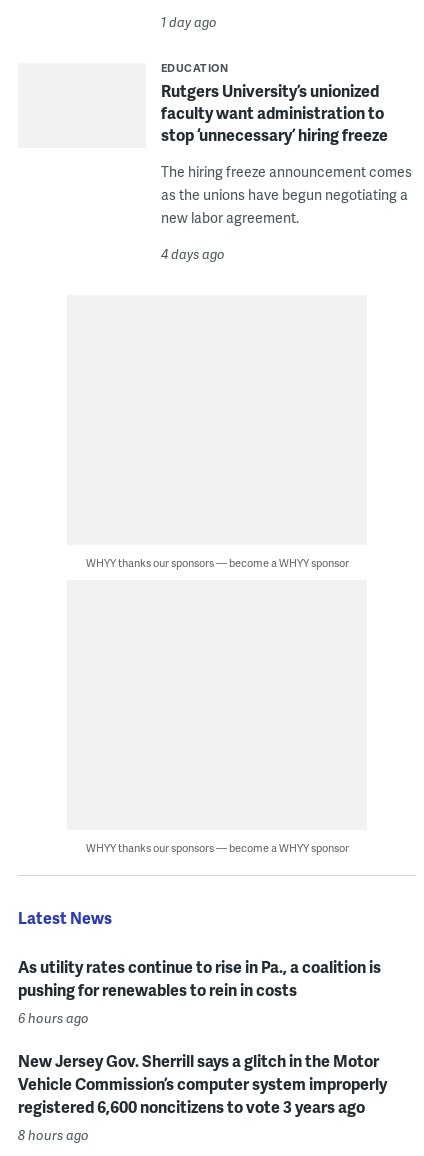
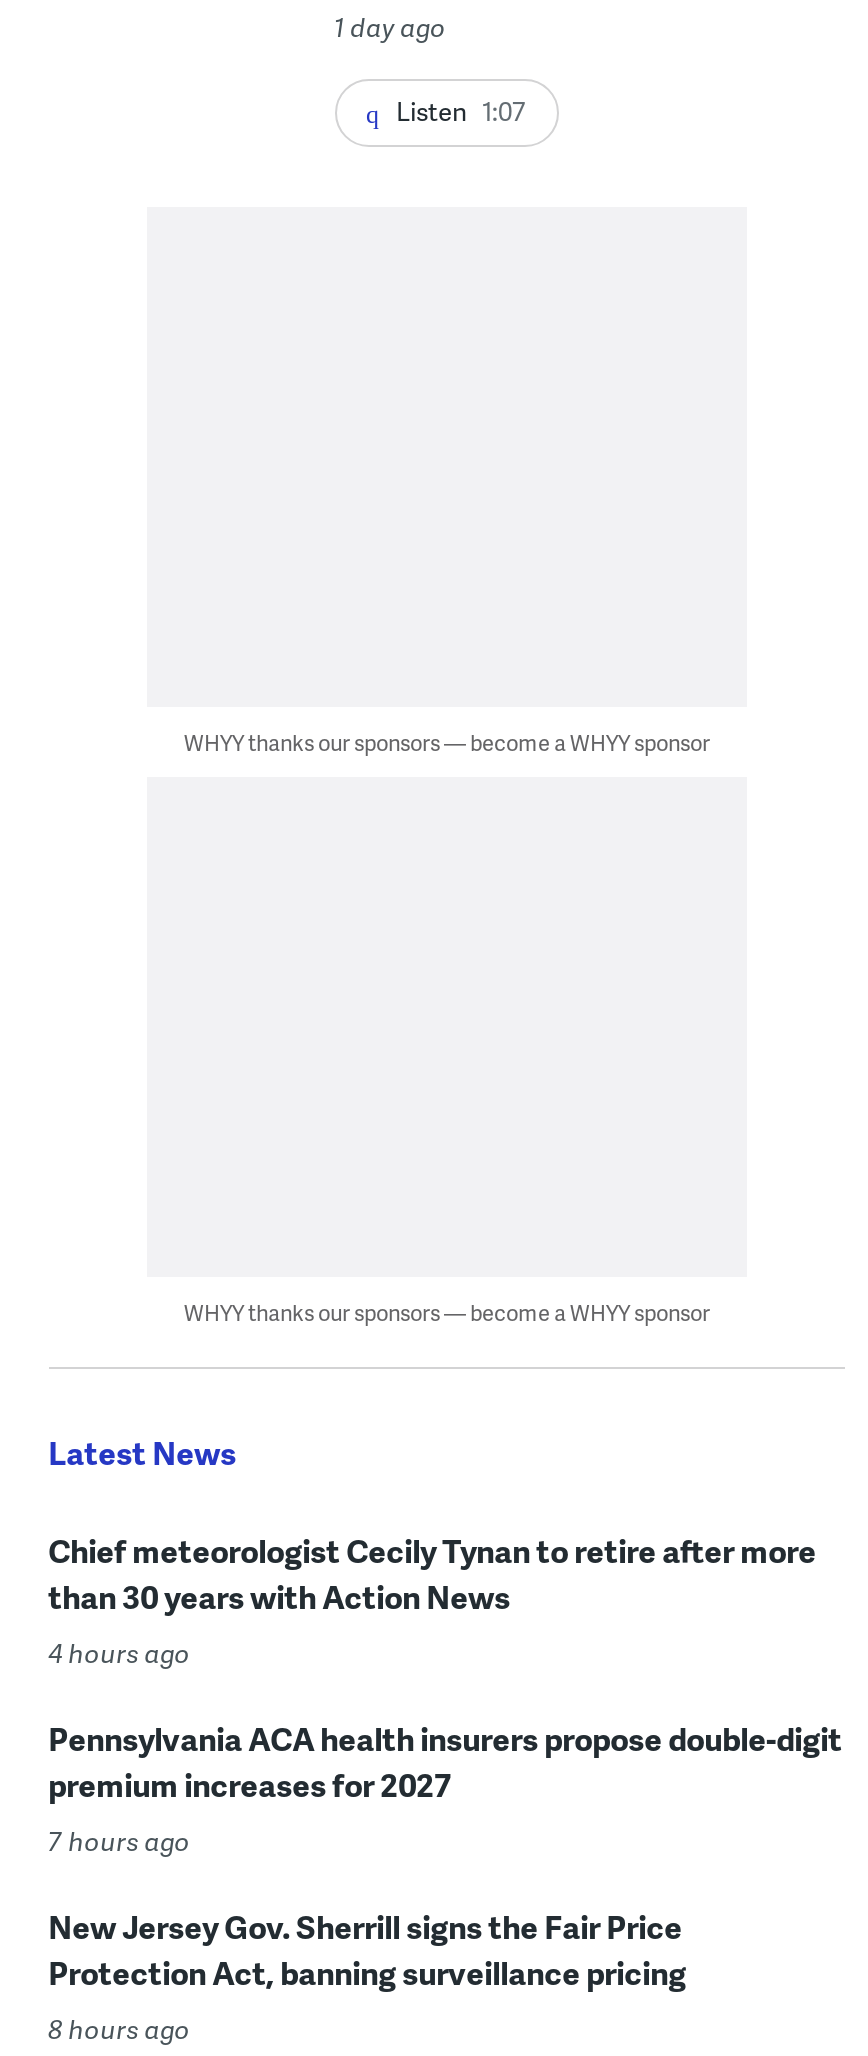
[160,60,411,263] EDUCATION | Rutgers University’s unionized | faculty want administration to | stop ‘unnecessary’ hiring freeze | The hiring freeze announcement comes | as the unions have begun negotiating a | new labor agreement. | 4 days ago -> [396,93,526,129] Listen 1:07
moved [18,555,348,929] -> [48,727,710,1475]: WHYY thanks our sponsors — become a WHYY sponsor | WHYY thanks our sponsors — become a WHYY sponsor | Latest News
[18,955,387,1118] As utility rates continue to rise in Pa., a coalition is | pushing for renewables to rein in costs | 6 hours ago | New Jersey Gov. Sherrill says a glitch in the Motor | Vehicle Commission’s computer system improperly | registered 6,600 noncitizens to vote 3 years ago -> [48,1527,842,1995] Chief meteorologist Cecily Tynan to retire after more | than 30 years with Action News | 4 hours ago | Pennsylvania ACA health insurers propose double-digit | premium increases for 2027 | 7 hours ago | New Jersey Gov. Sherrill signs the Fair Price | Protection Act, banning surveillance pricing

